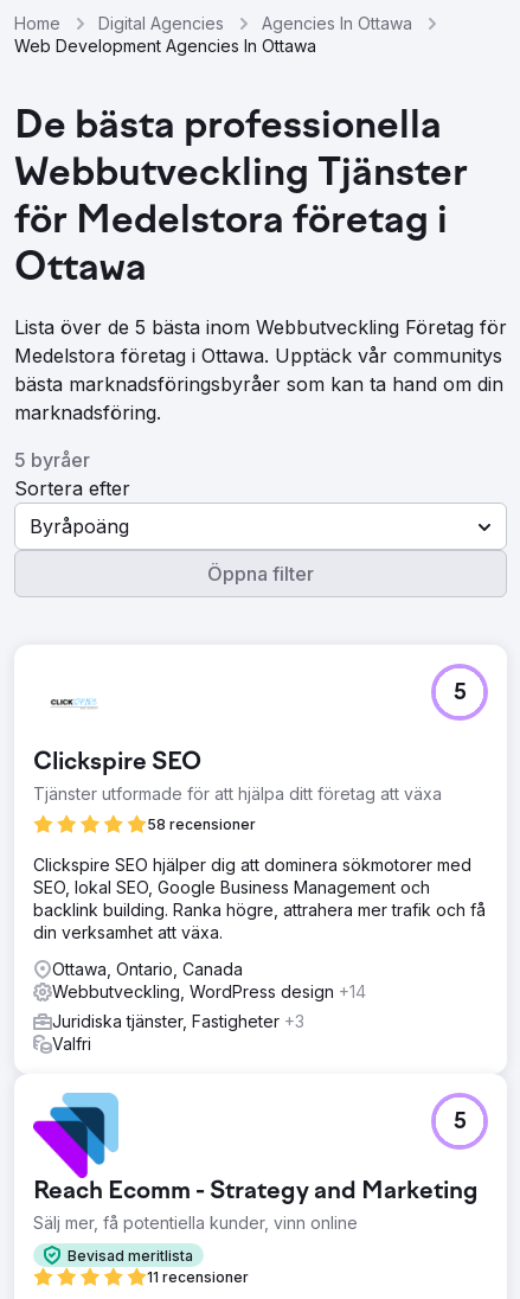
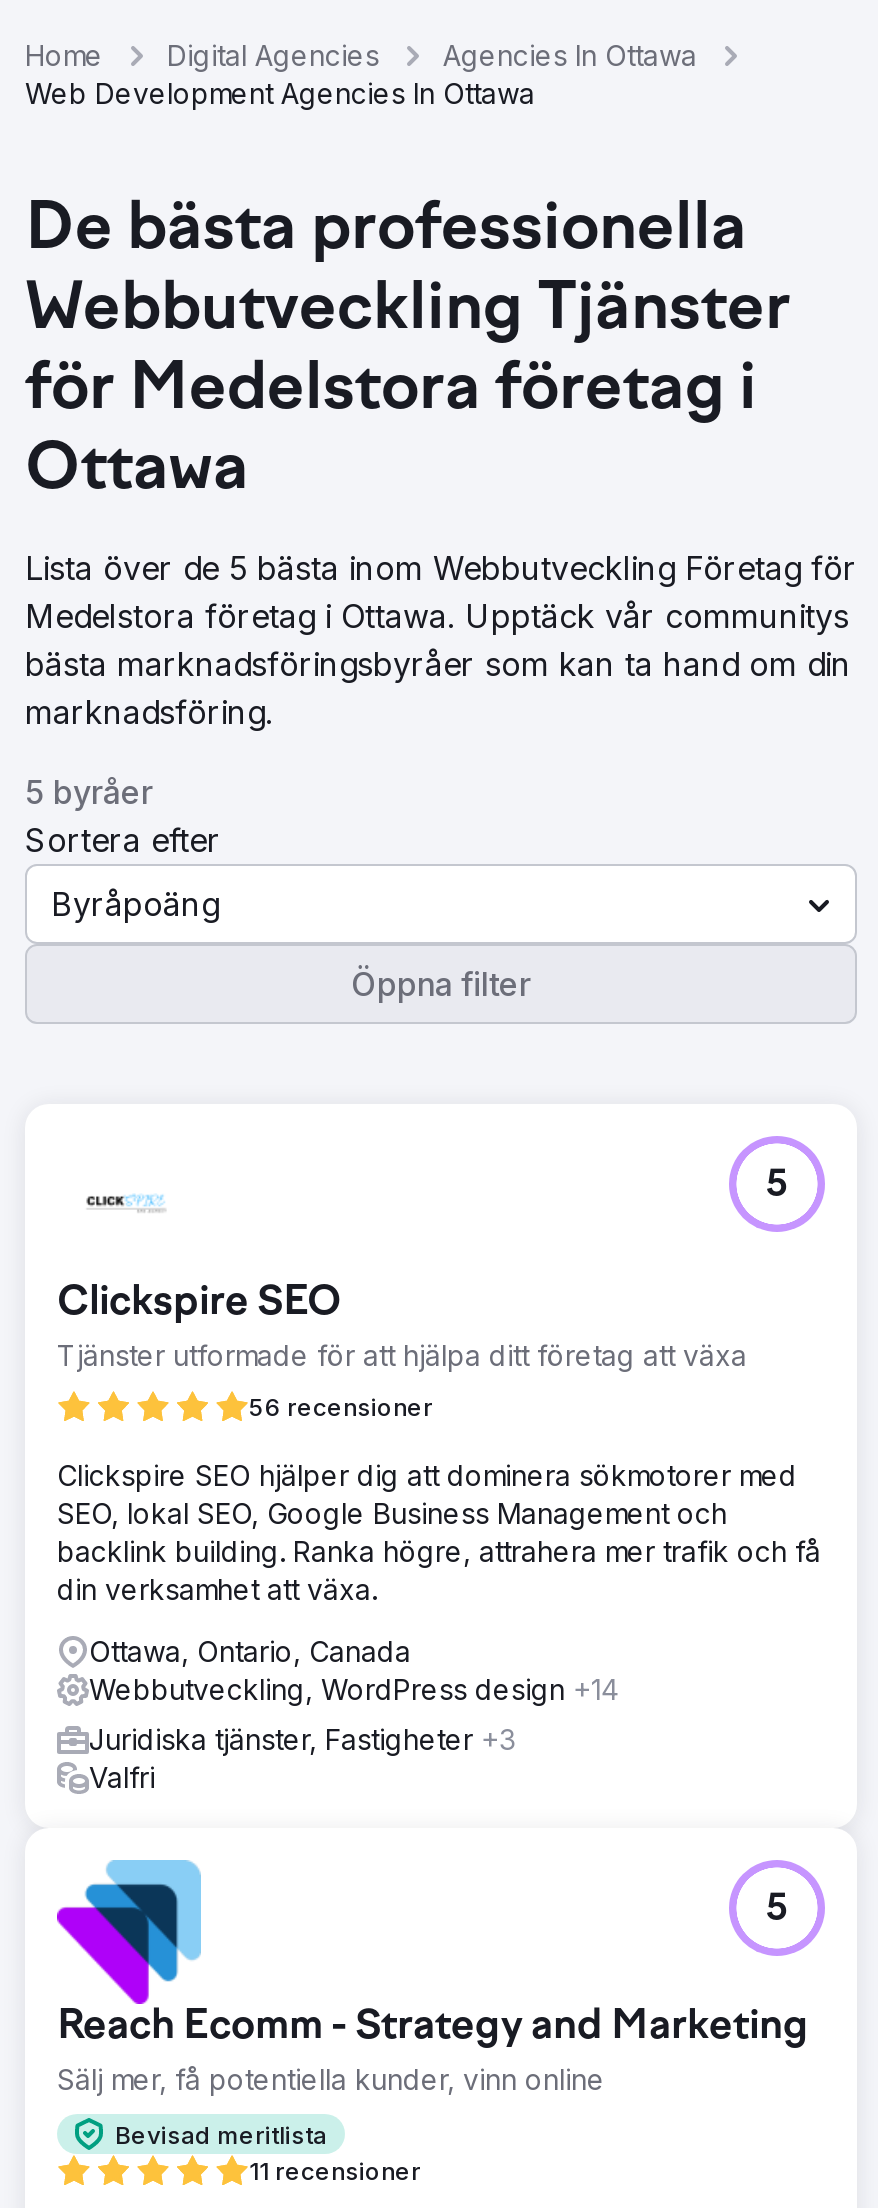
[147,815,256,833] 58 recensioner -> [249,1392,433,1422] 56 recensioner

